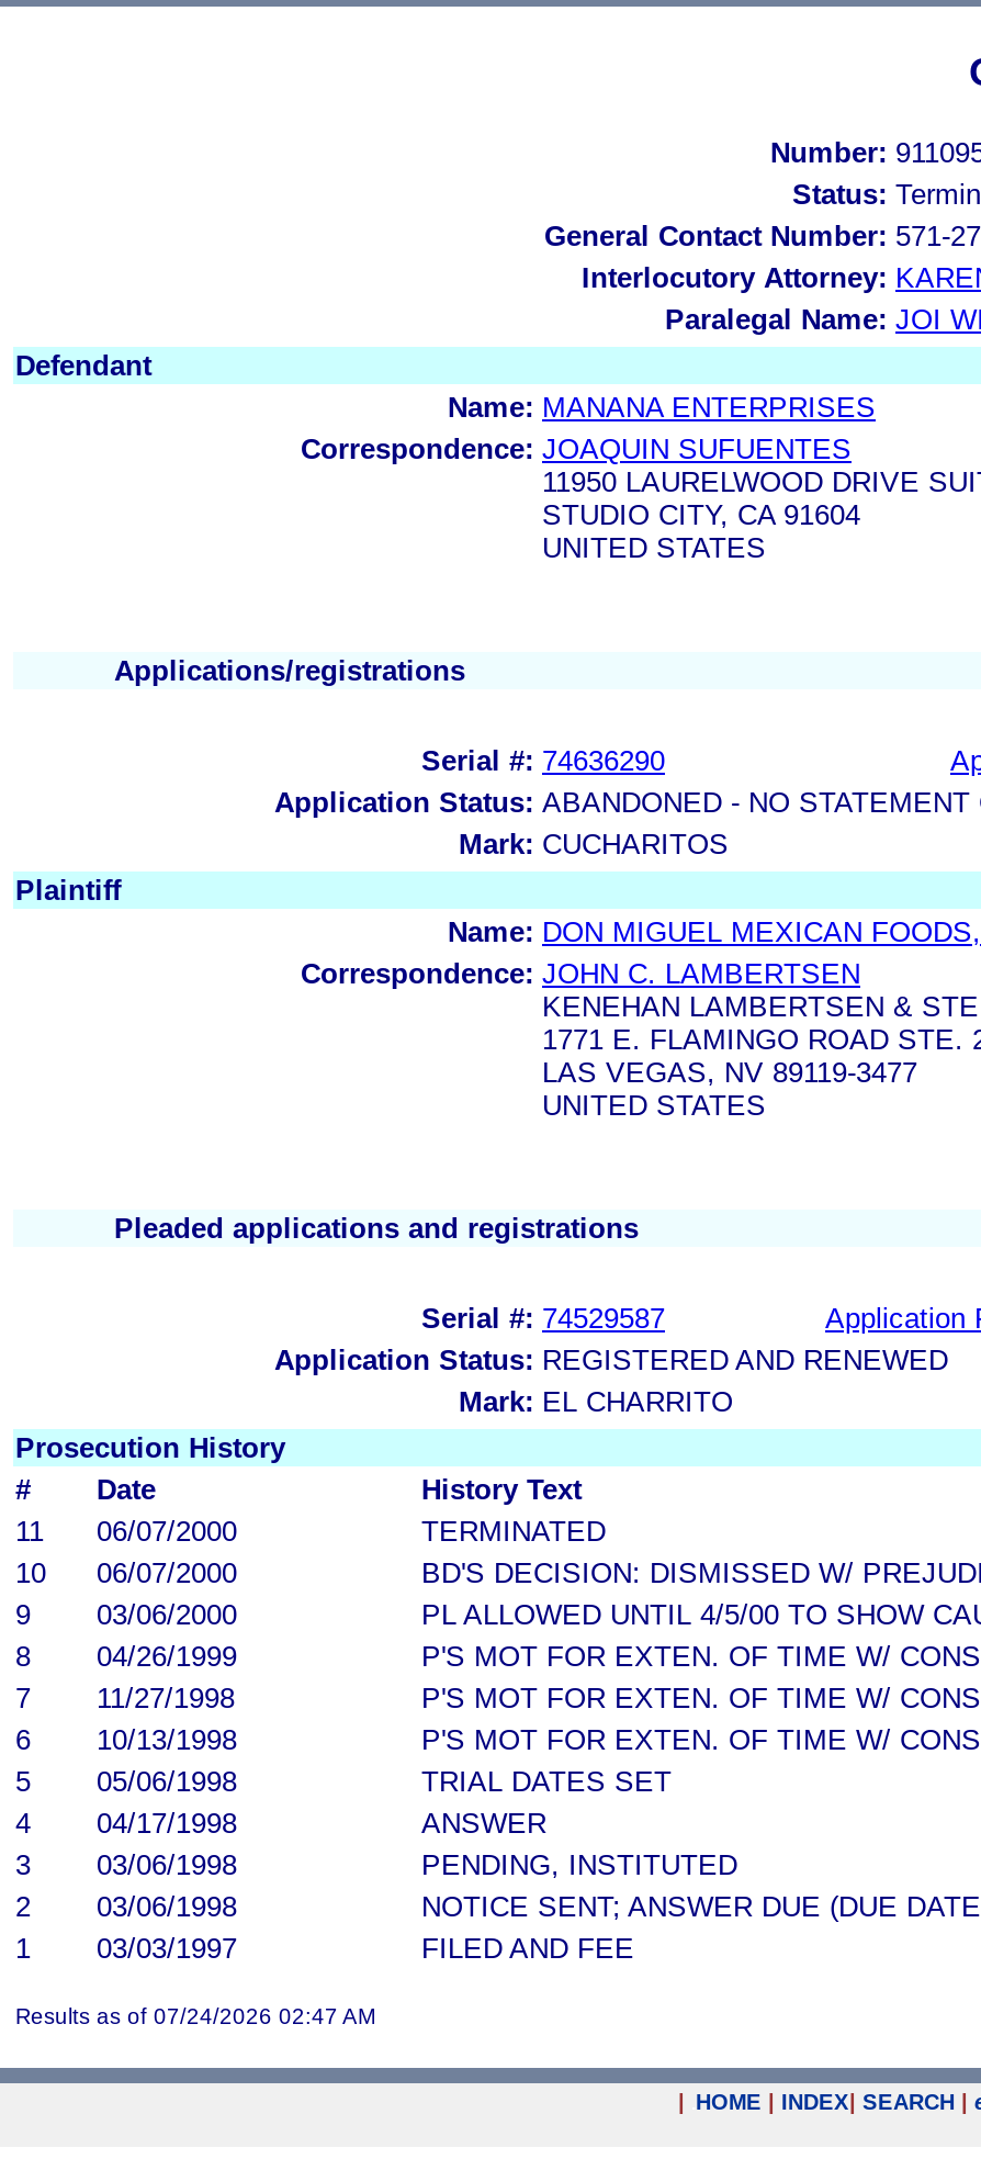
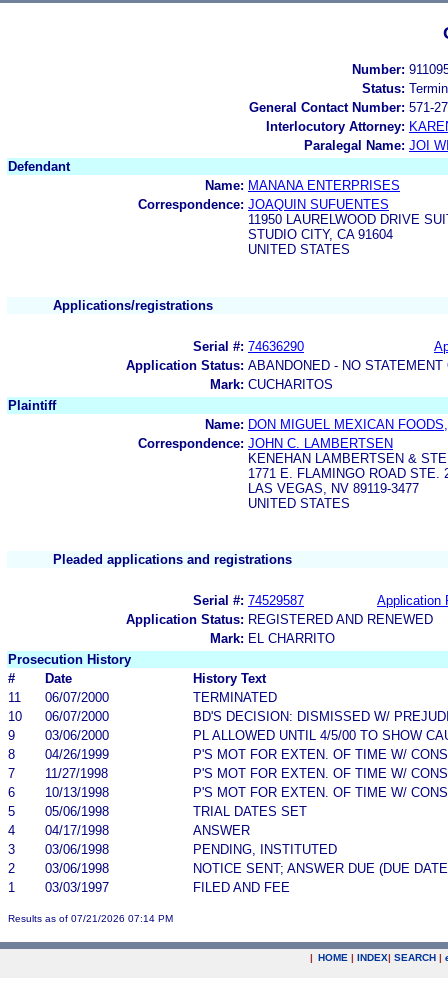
[15,2004,375,2028] Results as of 07/24/2026 02:47 AM -> [8,913,173,924] Results as of 07/21/2026 07:14 PM

